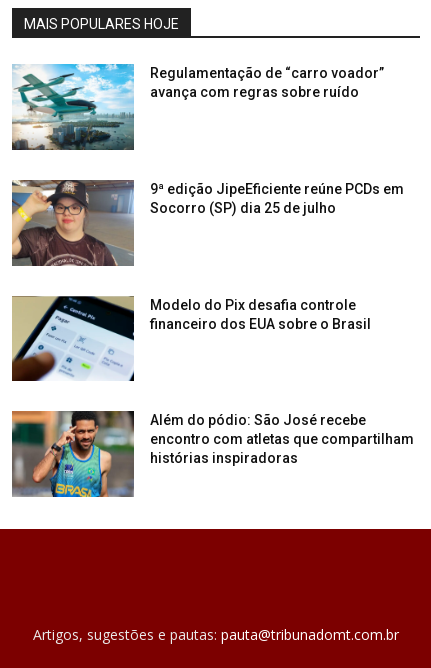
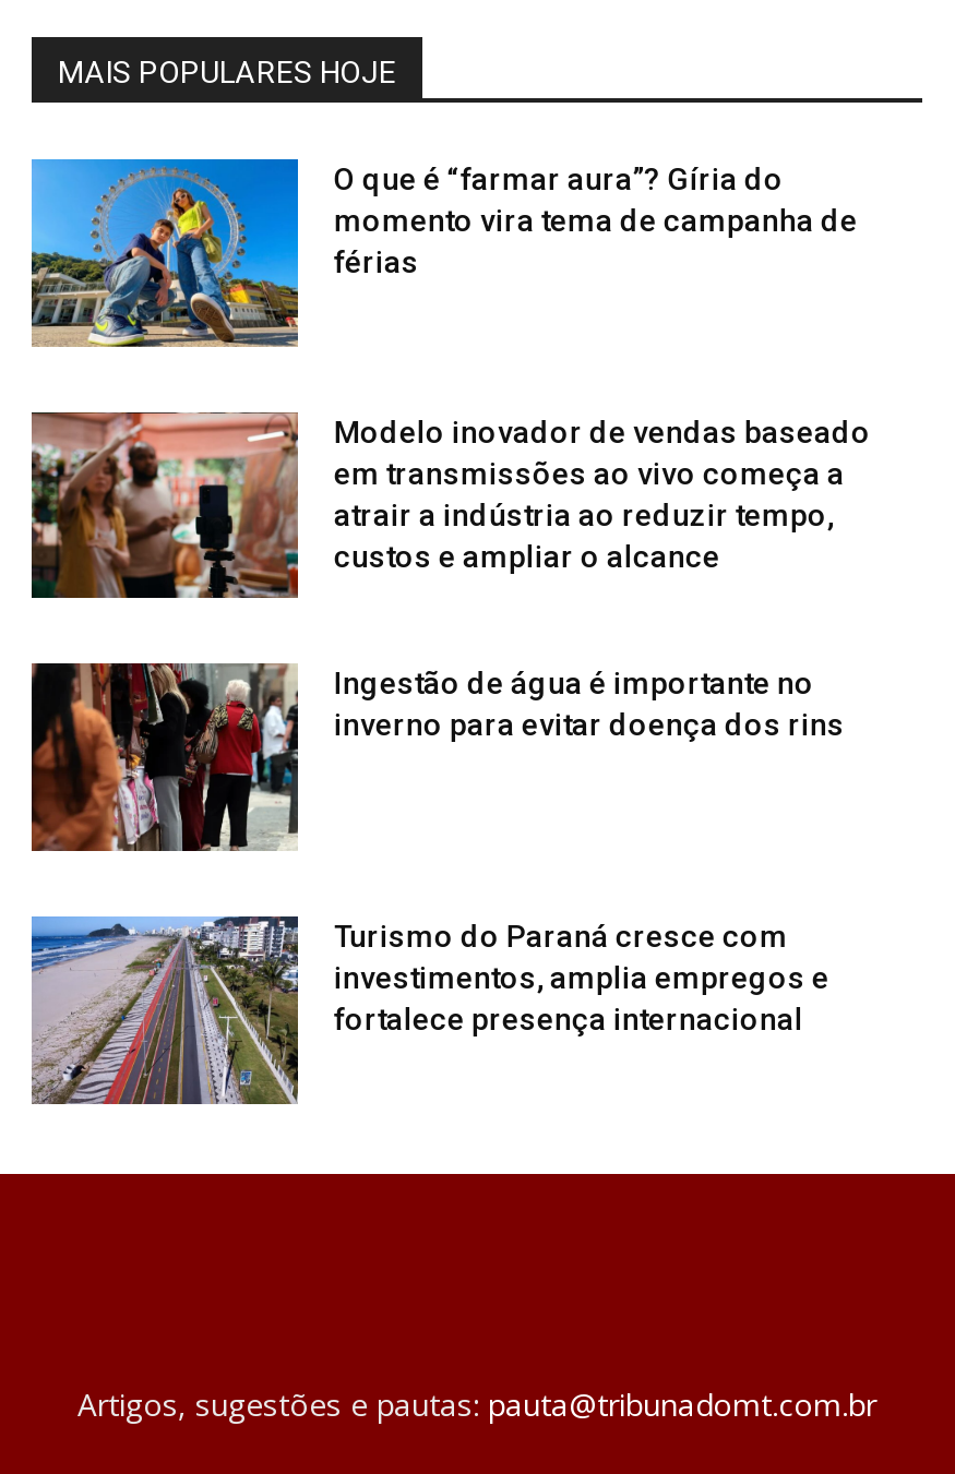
[12,64,384,151] [image] | Regulamentação de “carro voador” | avança com regras sobre ruído -> [29,158,858,348] [image] | O que é “farmar aura”? Gíria do | momento vira tema de campanha de | férias
[11,180,404,267] [image] | 9ª edição JipeEficiente reúne PCDs em | Socorro (SP) dia 25 de julho -> [29,411,871,601] [image] | Modelo inovador de vendas baseado | em transmissões ao vivo começa a | atrair a indústria ao reduzir tempo, | custos e ampliar o alcance
[11,295,371,382] [image] | Modelo do Pix desafia controle | financeiro dos EUA sobre o Brasil -> [29,662,845,854] [image] | Ingestão de água é importante no | inverno para evitar doença dos rins
[11,410,414,498] [image] | Além do pódio: São José recebe | encontro com atletas que compartilham | histórias inspiradoras -> [29,915,829,1107] [image] | Turismo do Paraná cresce com | investimentos, amplia empregos e | fortalece presença internacional

